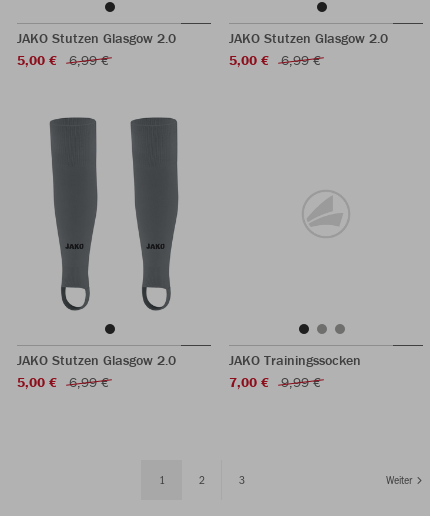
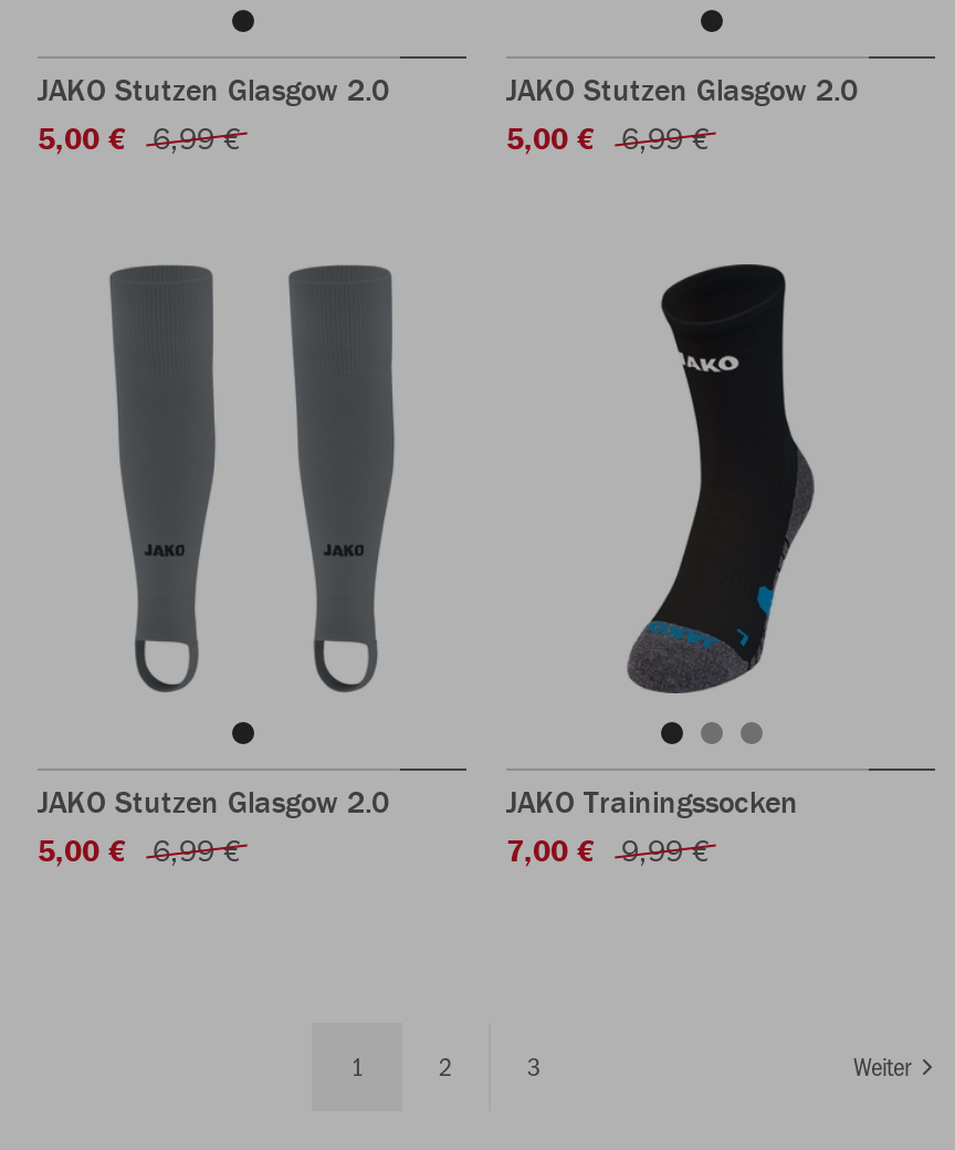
none -> [626,262,816,696] [image]

